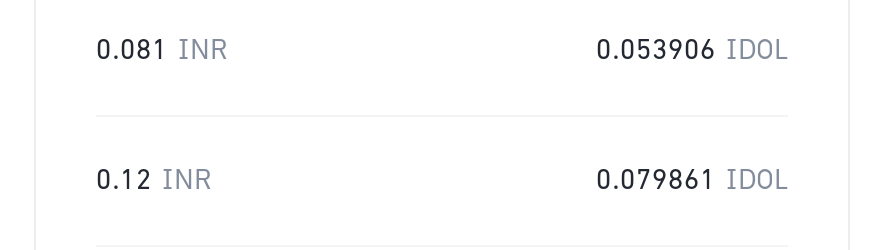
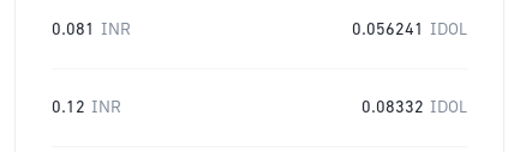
[596,37,788,65] 0.053906 IDOL -> [352,22,467,38] 0.056241 IDOL
[596,167,788,195] 0.079861 IDOL -> [361,99,467,116] 0.08332 IDOL

